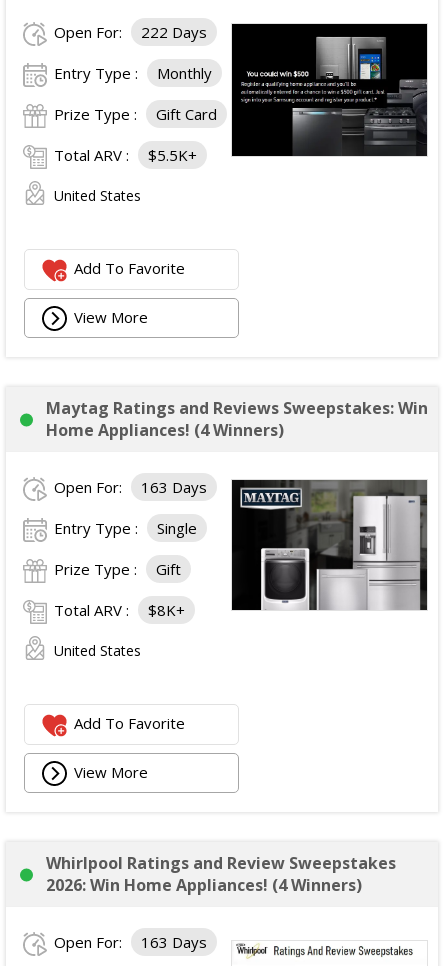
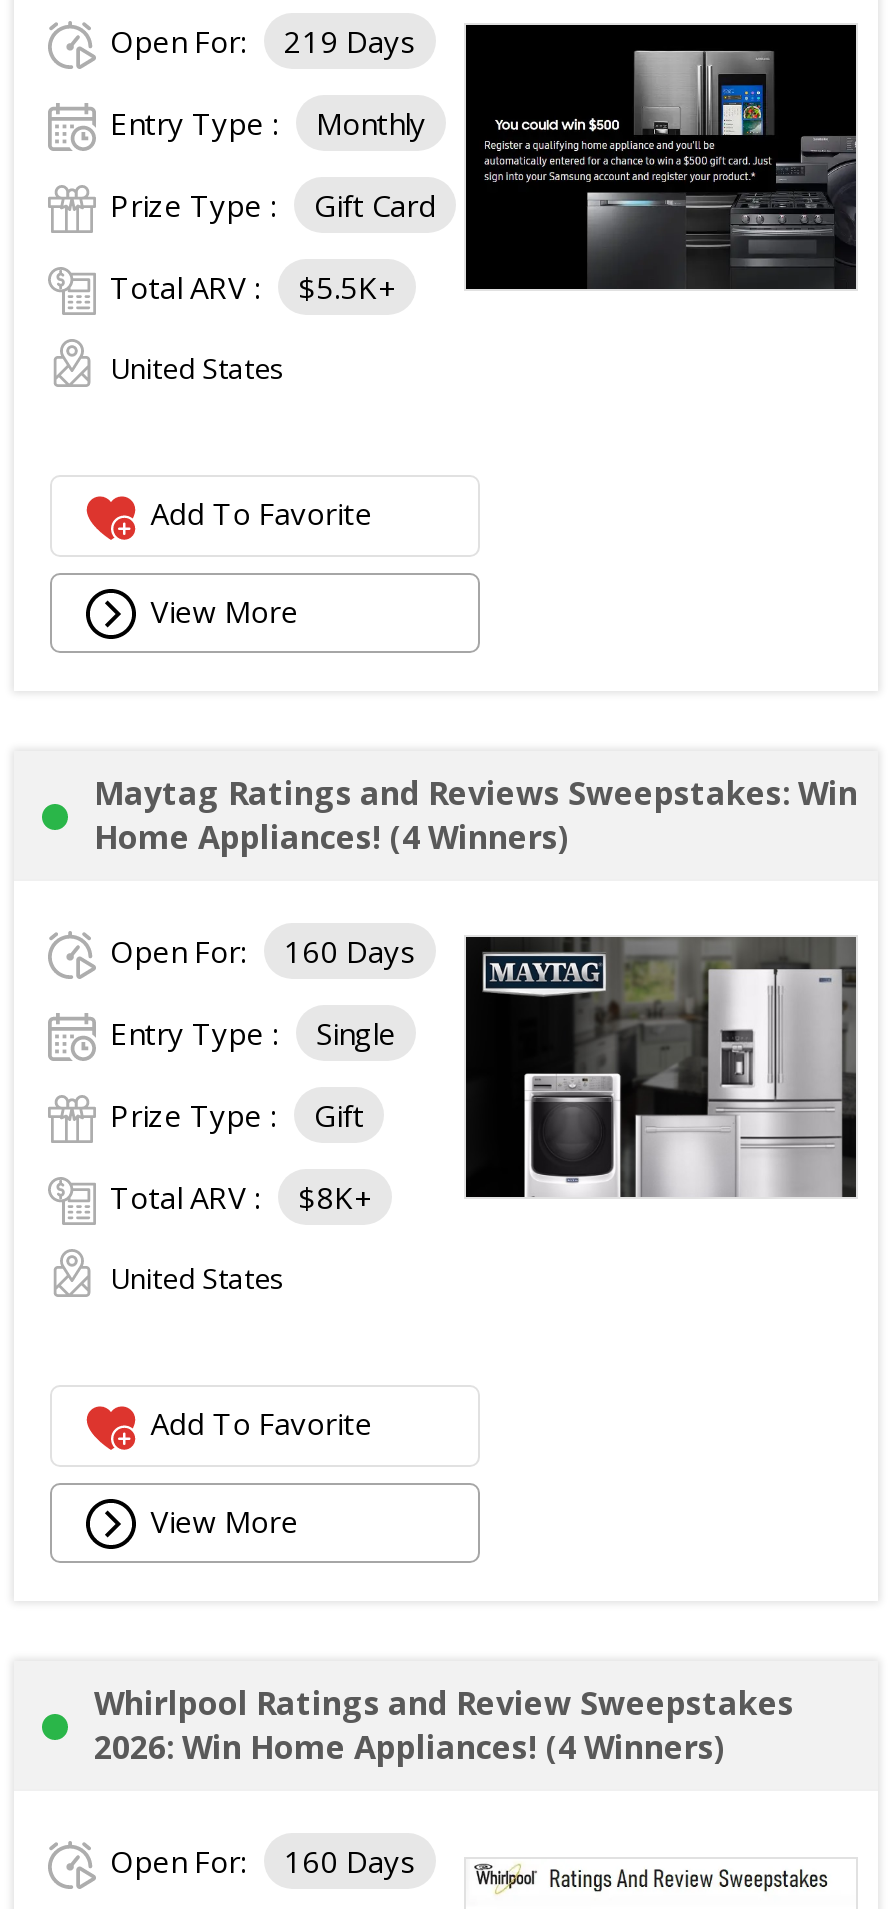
[54,22,207,42] Open For: 222 Days -> [110,21,416,61] Open For: 219 Days
[54,477,207,497] Open For: 163 Days -> [110,931,416,971] Open For: 160 Days
[54,932,207,952] Open For: 163 Days -> [110,1841,416,1881] Open For: 160 Days

